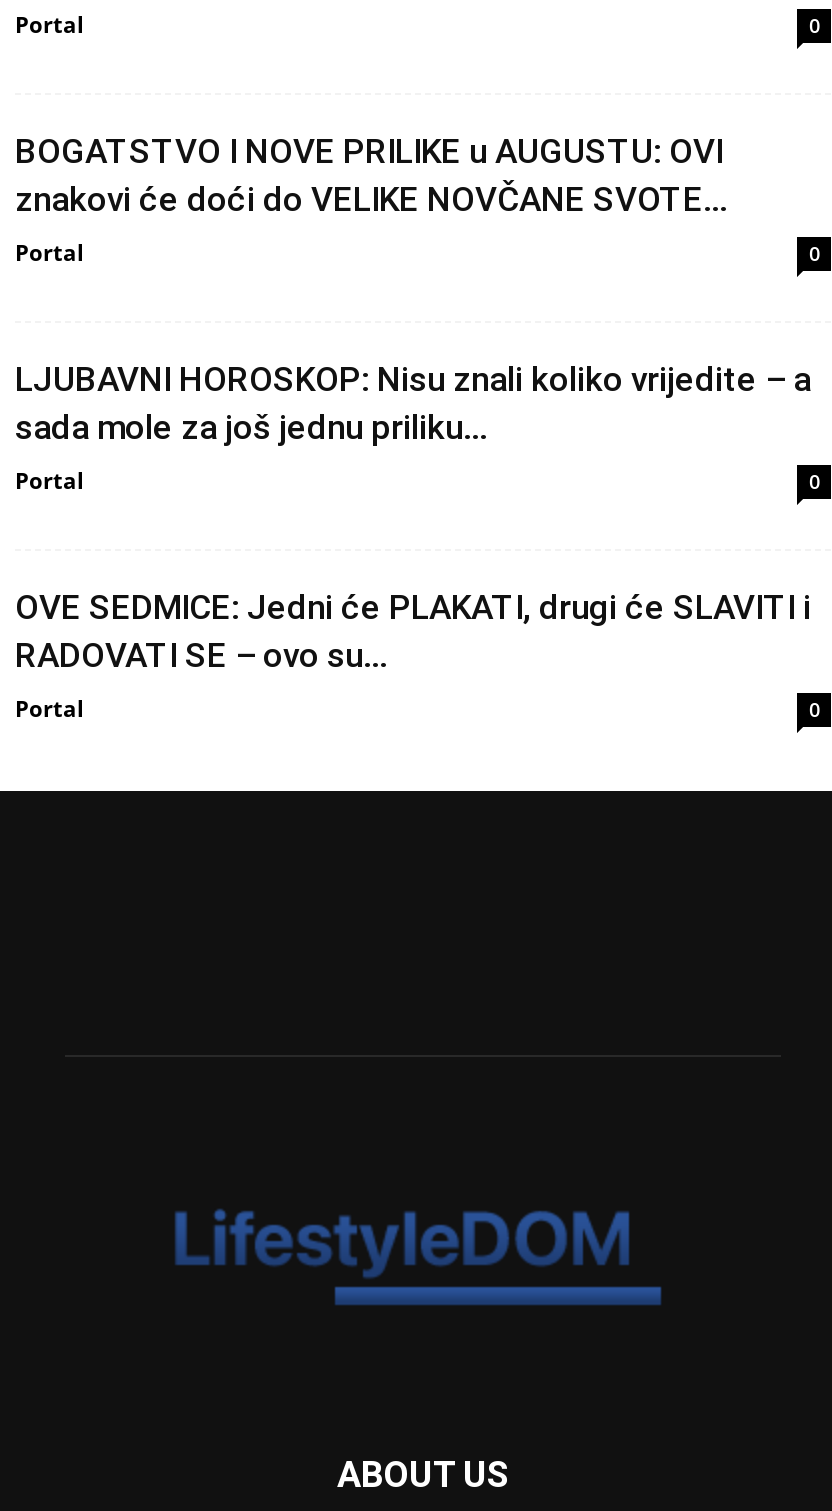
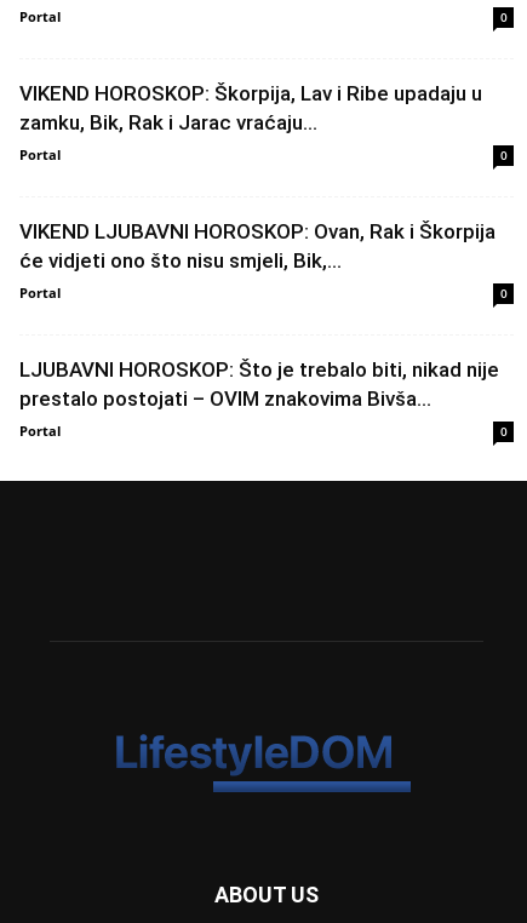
[15,131,727,219] BOGATSTVO I NOVE PRILIKE u AUGUSTU: OVI | znakovi će doći do VELIKE NOVČANE SVOTE... -> [19,81,482,135] VIKEND HOROSKOP: Škorpija, Lav i Ribe upadaju u | zamku, Bik, Rak i Jarac vraćaju...
[15,359,811,447] LJUBAVNI HOROSKOP: Nisu znali koliko vrijedite – a | sada mole za još jednu priliku... -> [19,219,496,273] VIKEND LJUBAVNI HOROSKOP: Ovan, Rak i Škorpija | će vidjeti ono što nisu smjeli, Bik,...
[15,587,811,675] OVE SEDMICE: Jedni će PLAKATI, drugi će SLAVITI i | RADOVATI SE – ovo su... -> [19,358,499,411] LJUBAVNI HOROSKOP: Što je trebalo biti, nikad nije | prestalo postojati – OVIM znakovima Bivša...

